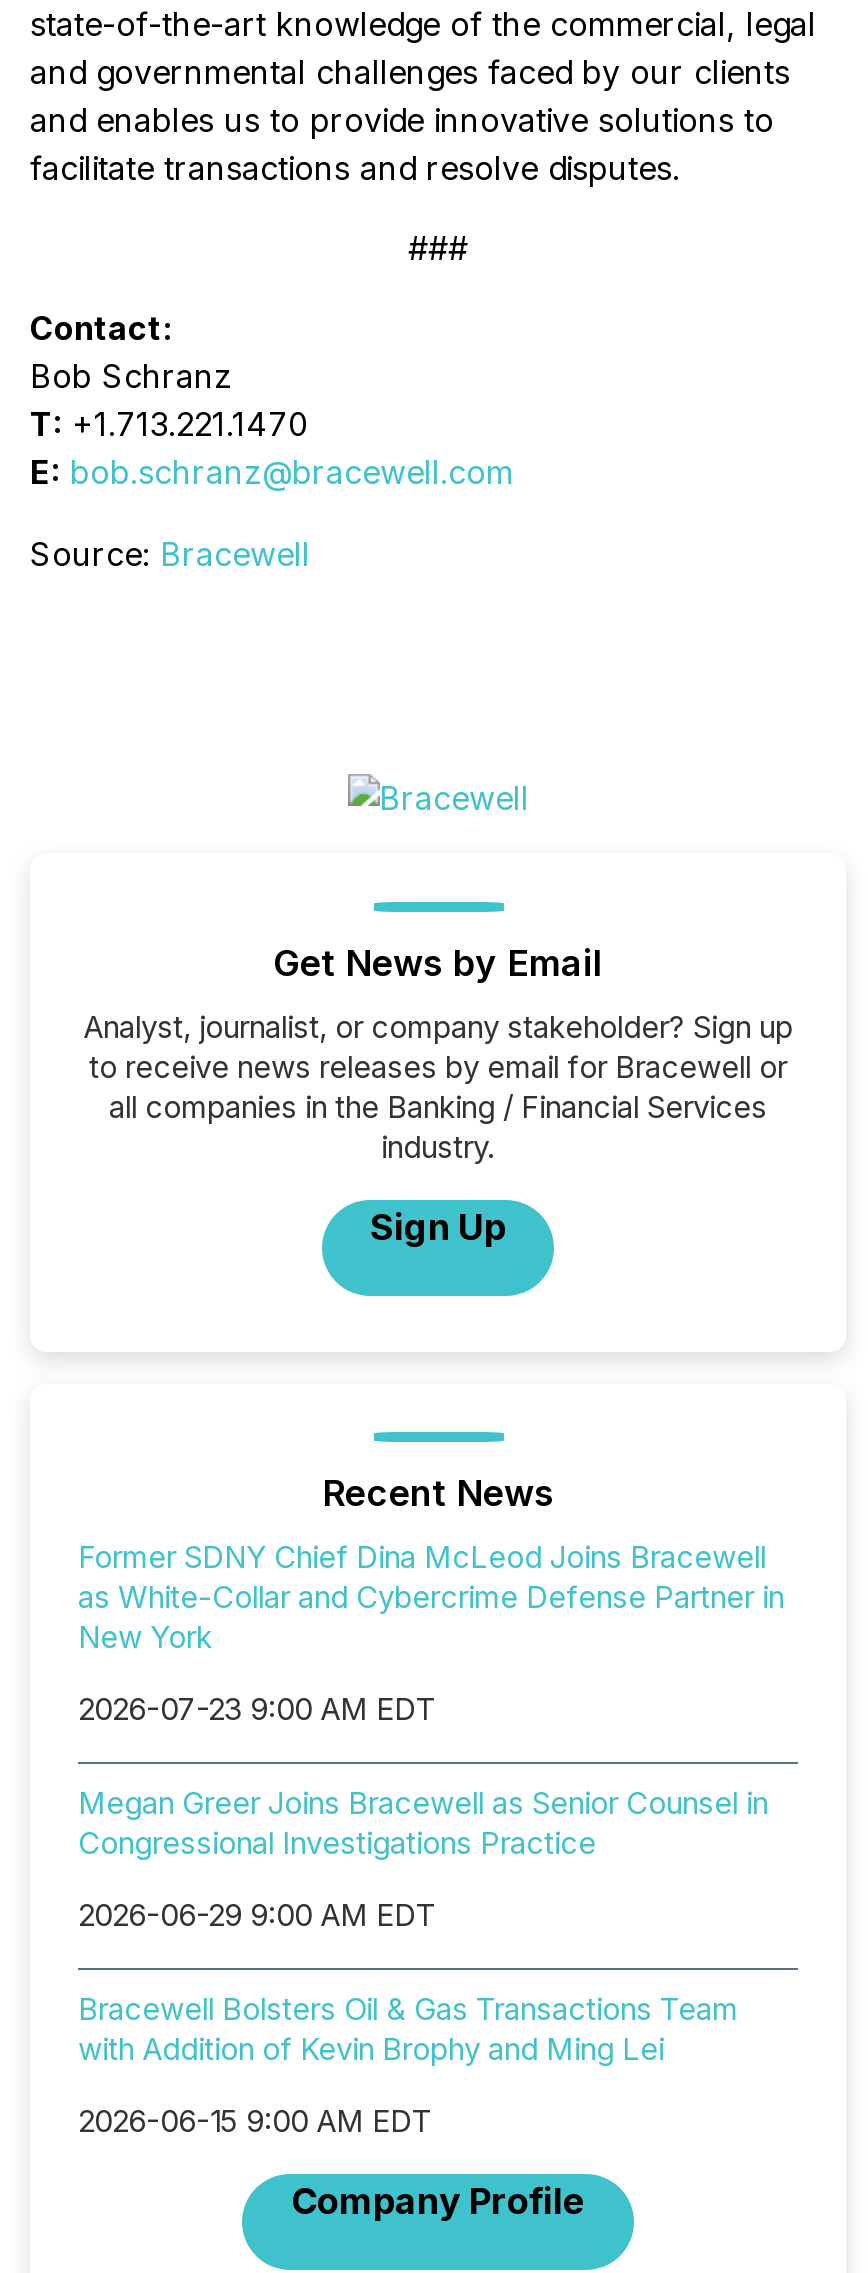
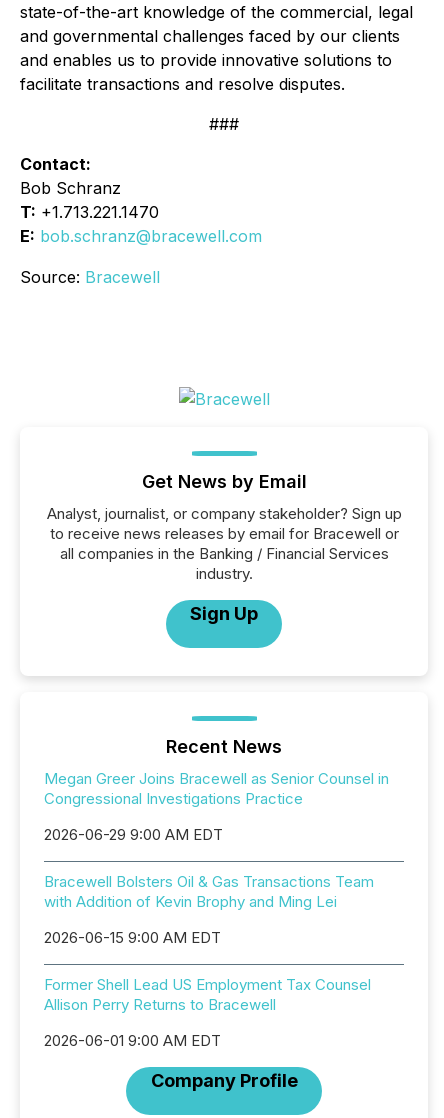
[78,1539,784,1729] Former SDNY Chief Dina McLeod Joins Bracewell | as White-Collar and Cybercrime Defense Partner in | New York | 2026-07-23 9:00 AM EDT -> none
moved [78,1785,768,2141] -> [44,769,389,947]: Megan Greer Joins Bracewell as Senior Counsel in | Congressional Investigations Practice | 2026-06-29 9:00 AM EDT | Bracewell Bolsters Oil & Gas Transactions Team | with Addition of Kevin Brophy and Ming Lei | 2026-06-15 9:00 AM EDT
none -> [44,975,371,1050] Former Shell Lead US Employment Tax Counsel | Allison Perry Returns to Bracewell | 2026-06-01 9:00 AM EDT

